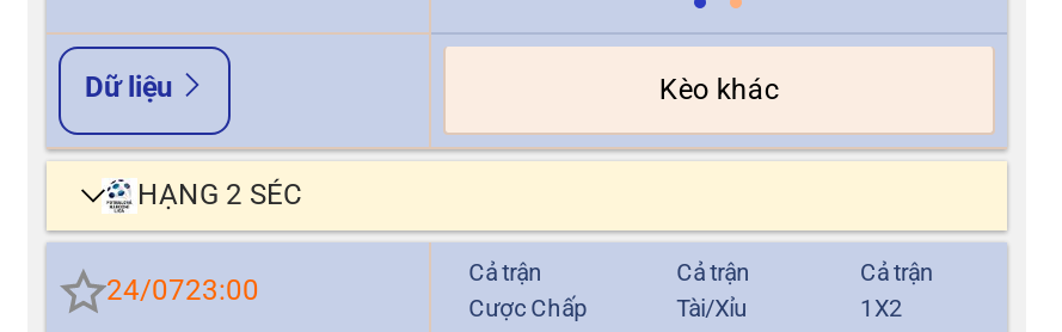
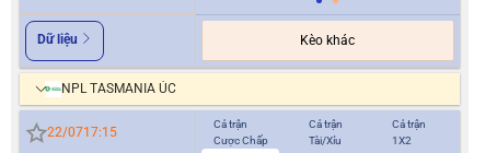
[137,178,302,211] HẠNG 2 SÉC -> [61,81,176,97] NPL TASMANIA ÚC
[106,273,259,307] 24/0723:00 -> [47,125,117,140] 22/0717:15

